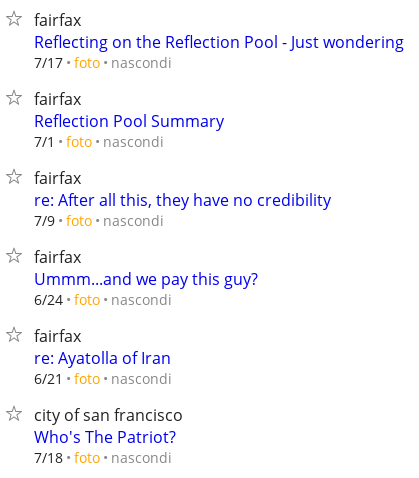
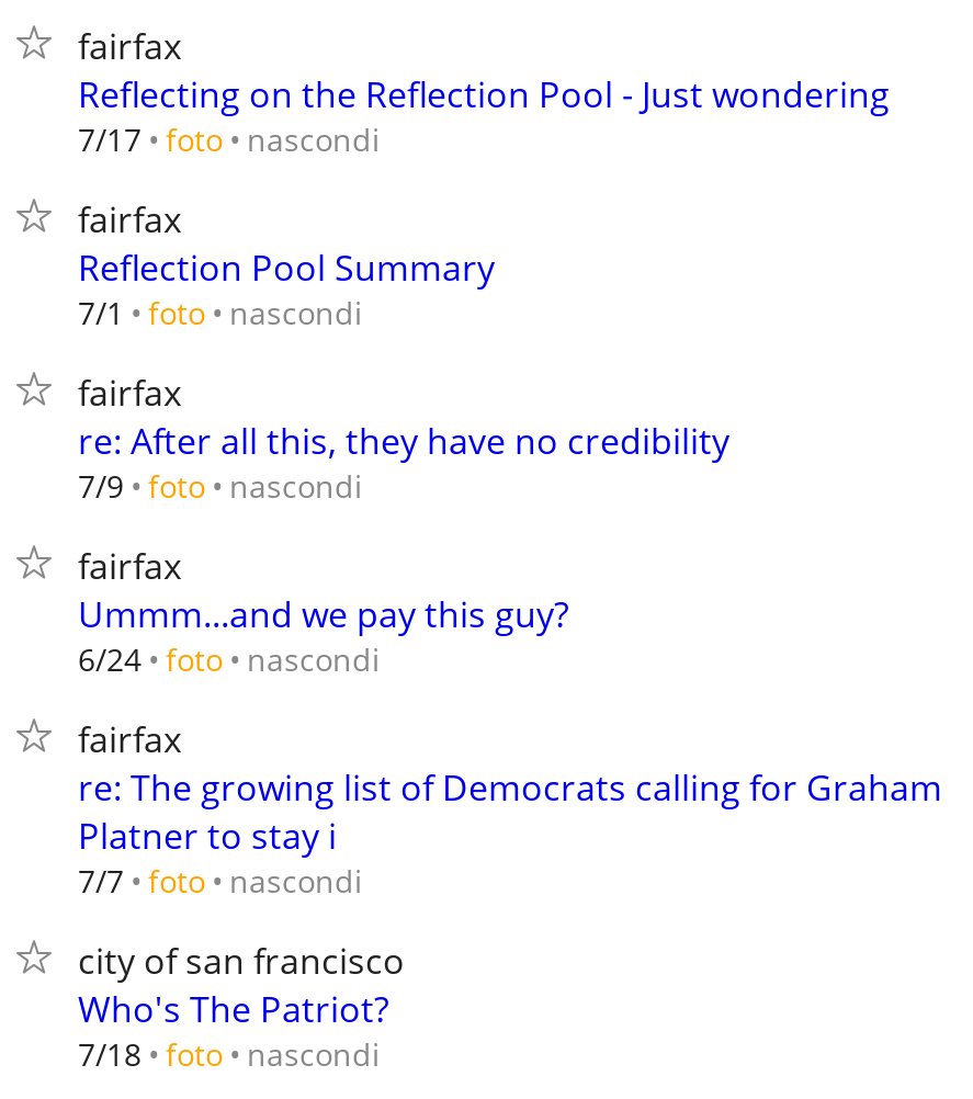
[34,347,172,388] re: Ayatolla of Iran | 6/21 foto nascondi -> [78,763,942,902] re: The growing list of Democrats calling for Graham | Platner to stay i | 7/7 foto nascondi

